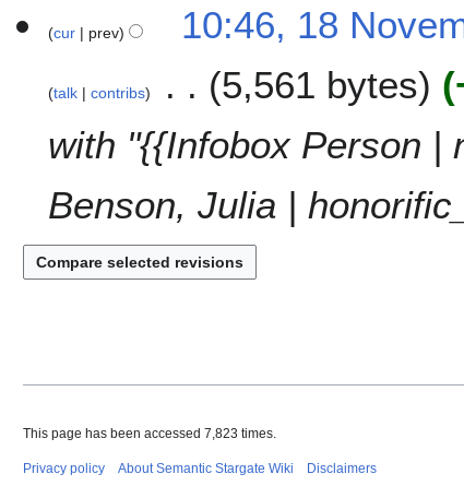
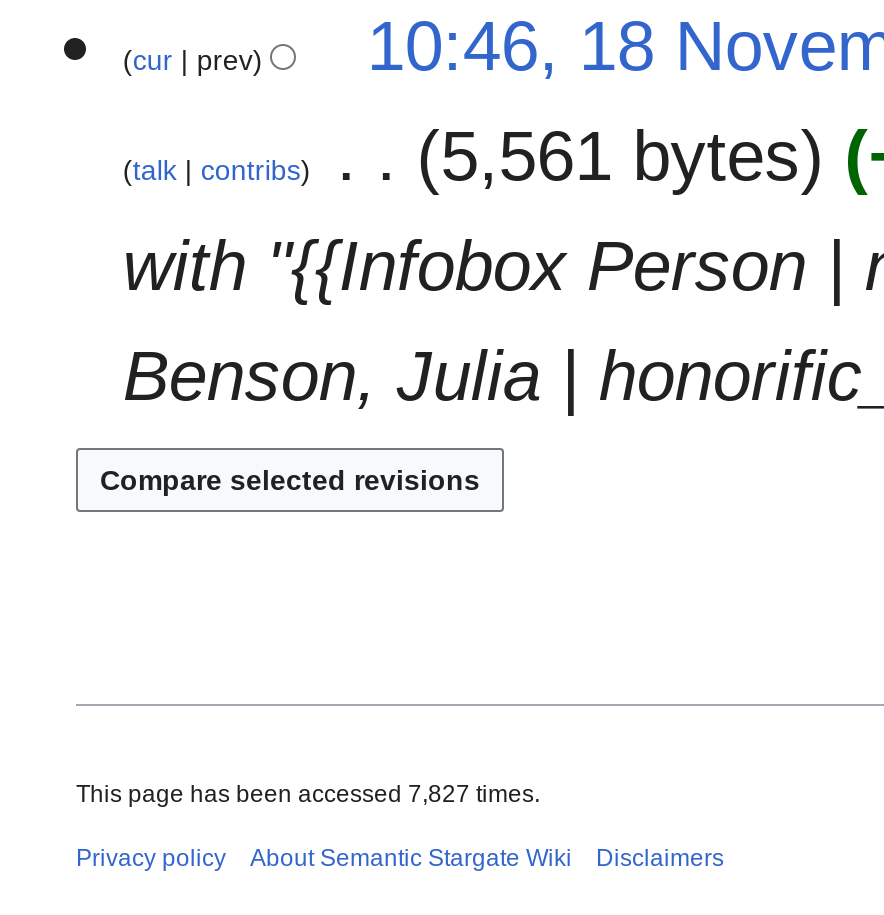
[23,426,276,441] This page has been accessed 7,823 times. -> [76,780,540,808] This page has been accessed 7,827 times.

